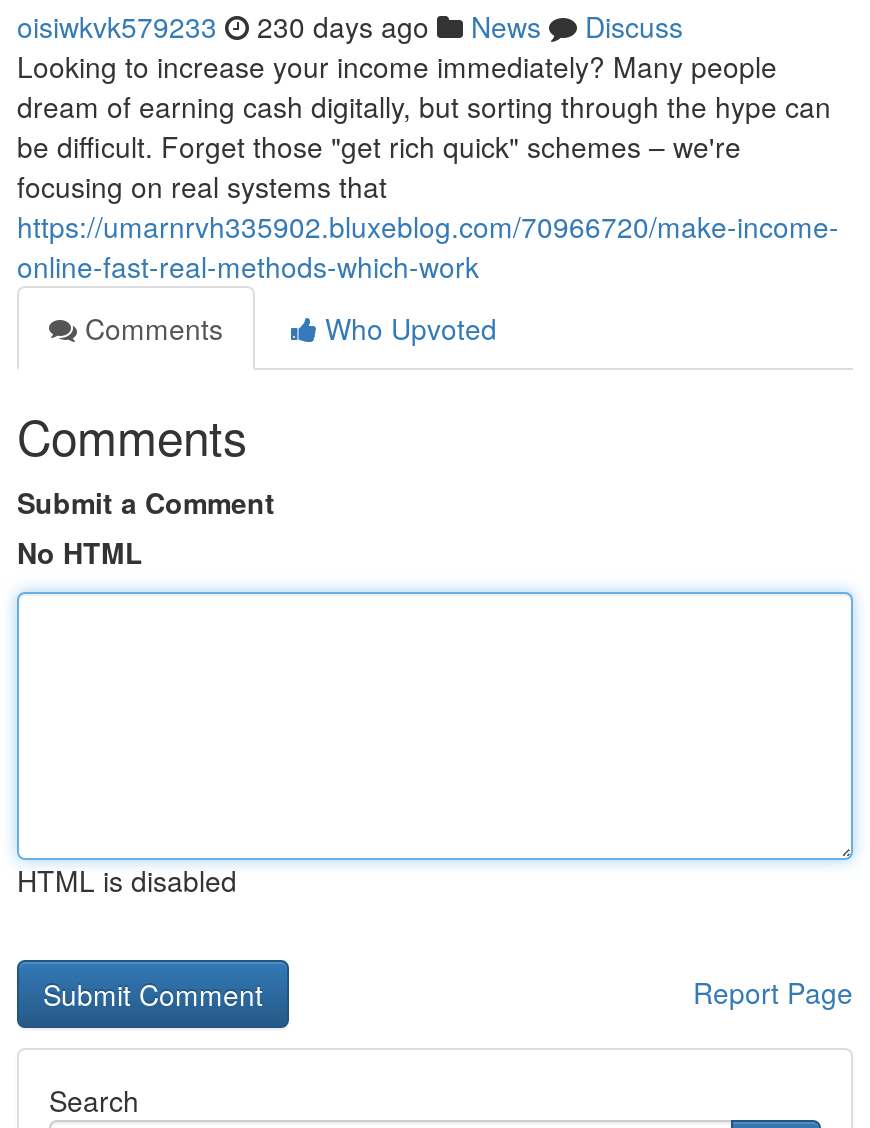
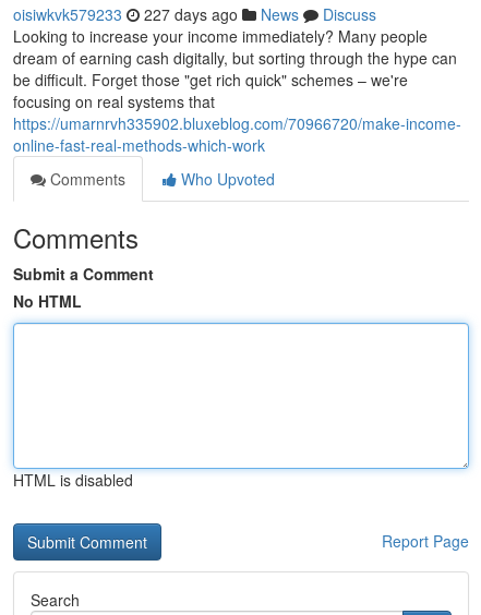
[17,6,683,46] oisiwkvk579233 230 days ago News Discuss -> [13,3,376,25] oisiwkvk579233 227 days ago News Discuss

